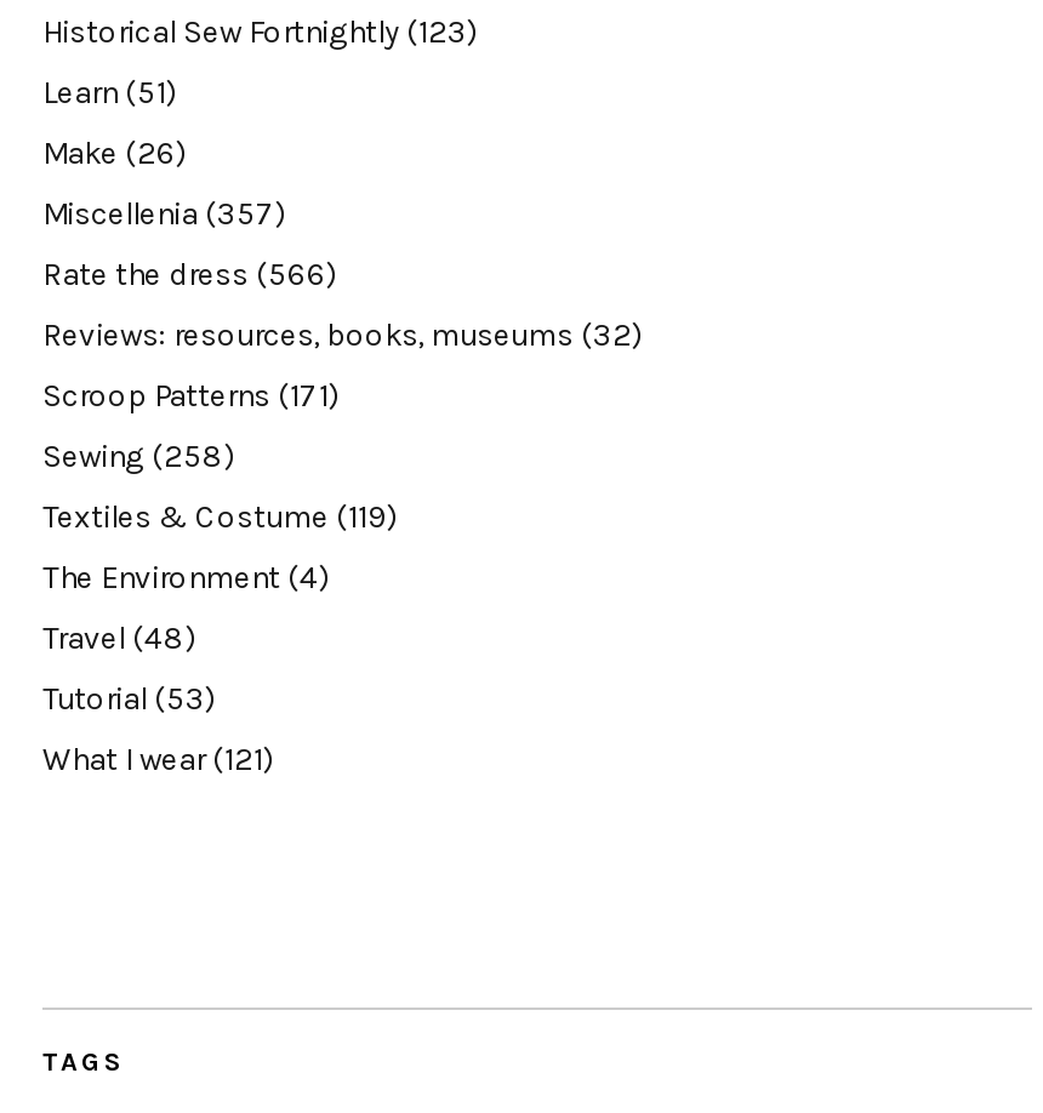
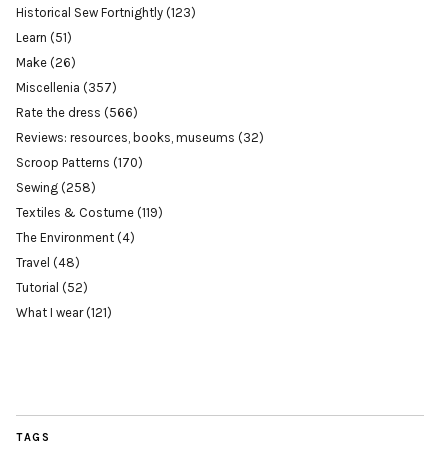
[42,377,341,413] Scroop Patterns (171) -> [16,155,143,170] Scroop Patterns (170)
[42,680,217,716] Tutorial (53) -> [16,280,88,295] Tutorial (52)

